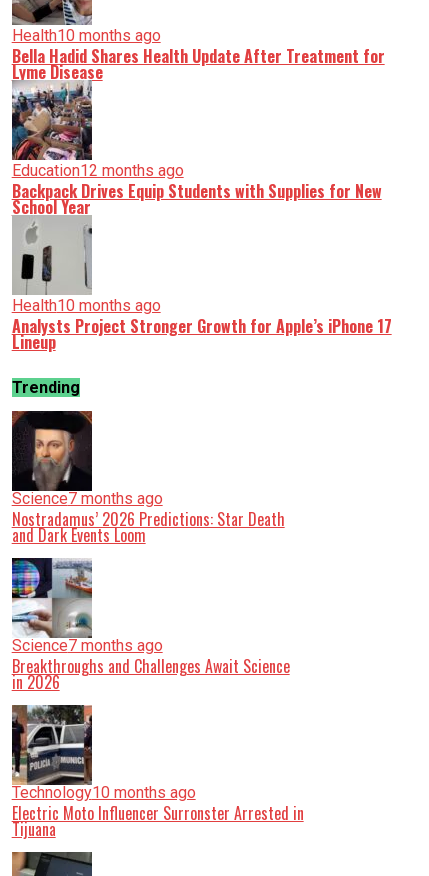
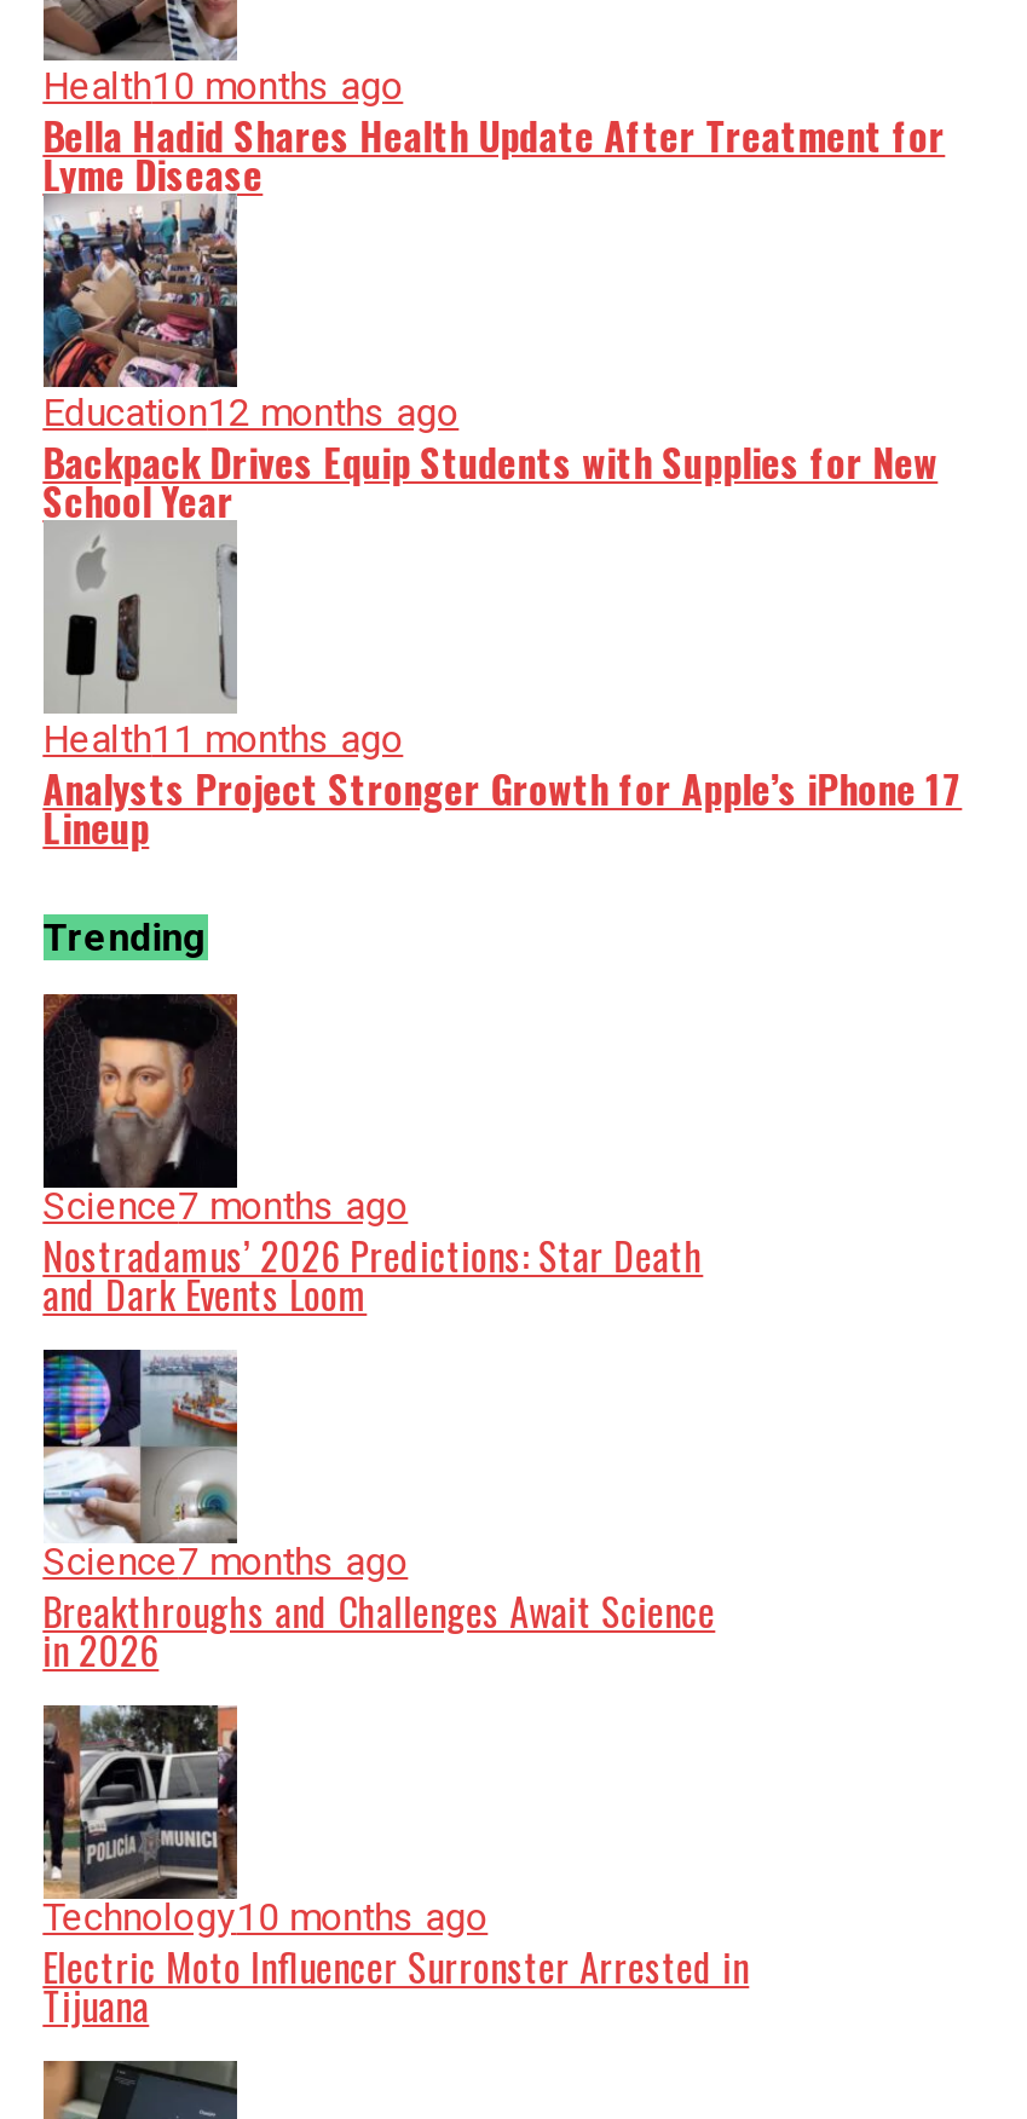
[12,296,161,315] Health10 months ago -> [43,716,403,762] Health11 months ago

